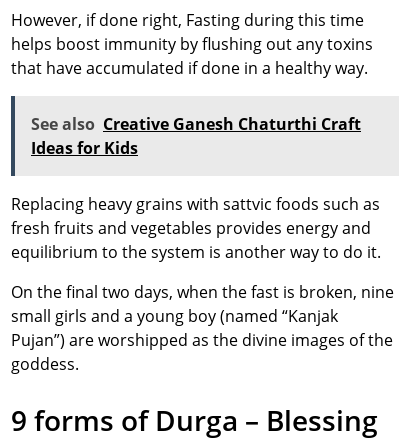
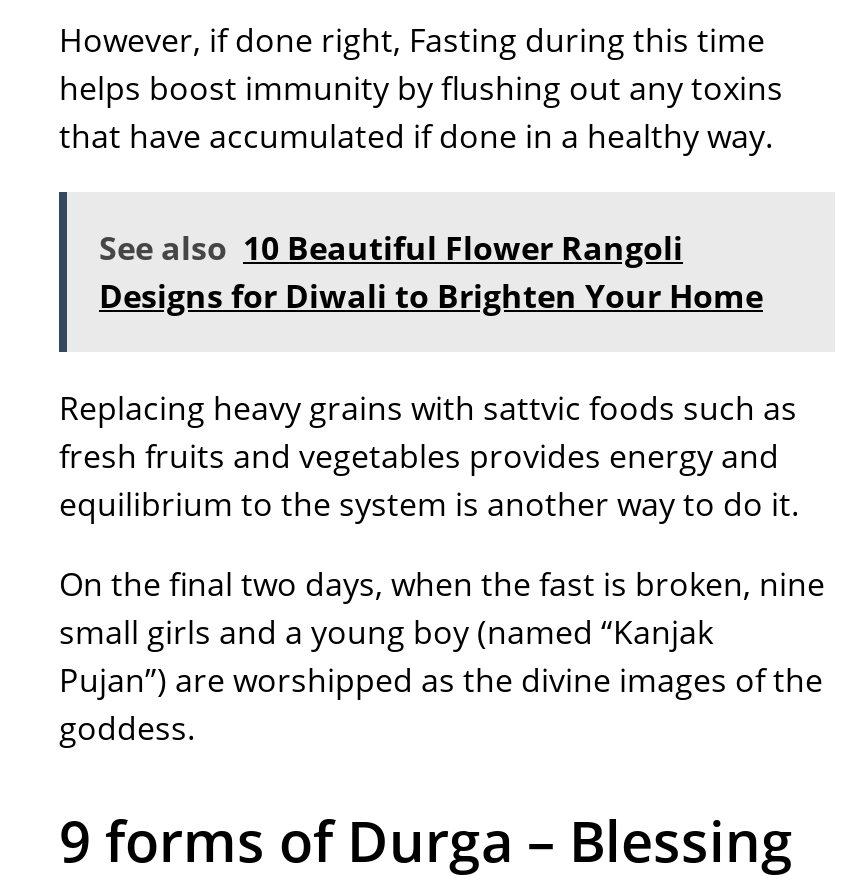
[31,113,361,159] See also Creative Ganesh Chaturthi Craft | Ideas for Kids -> [99,226,763,318] See also 10 Beautiful Flower Rangoli | Designs for Diwali to Brighten Your Home

